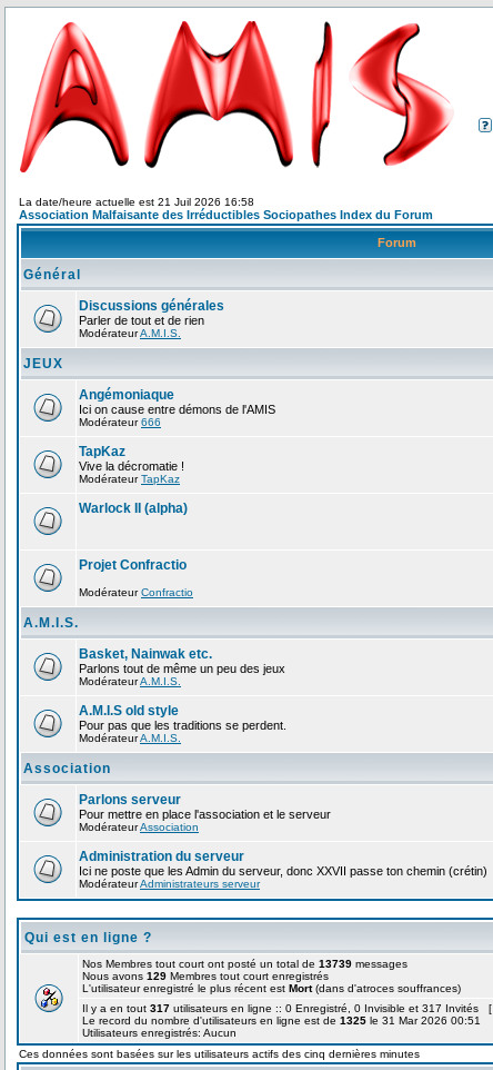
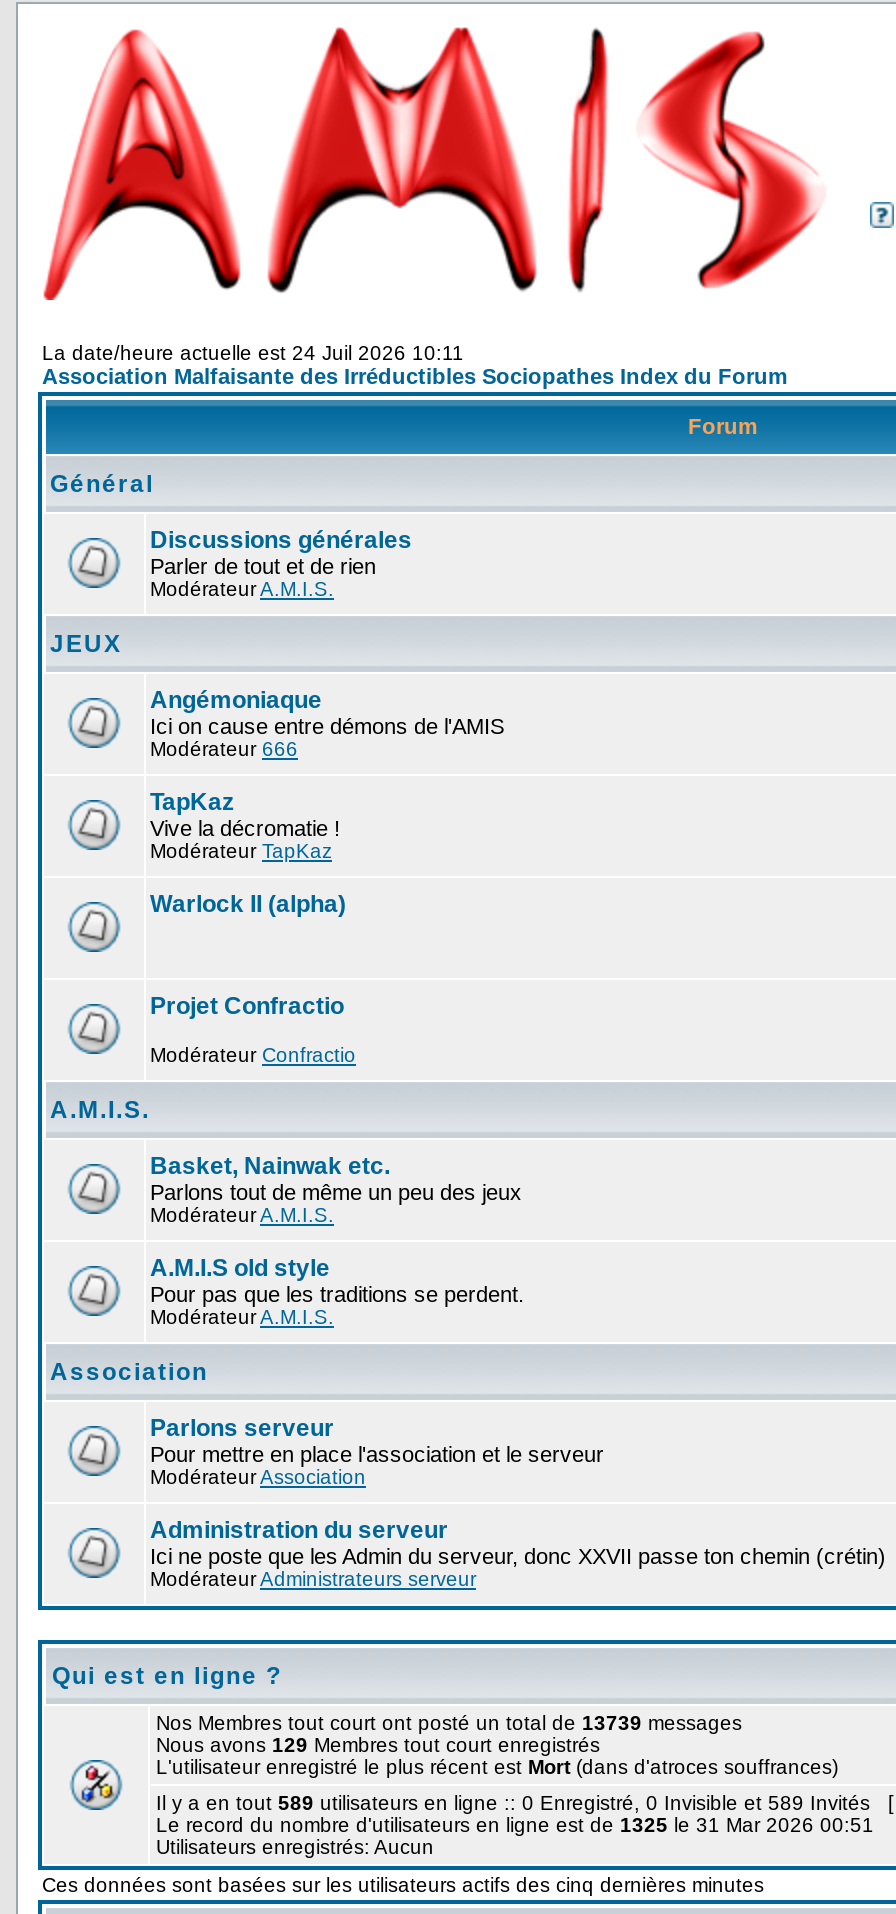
[19,196,254,208] La date/heure actuelle est 21 Juil 2026 16:58 -> [42,342,464,364] La date/heure actuelle est 24 Juil 2026 10:11
[82,1002,493,1014] Il y a en tout 317 utilisateurs en ligne :: 0 Enregistré, 0 Invisible et 317 Invités [ -> [156,1792,896,1814] Il y a en tout 589 utilisateurs en ligne :: 0 Enregistré, 0 Invisible et 589 Invités [

